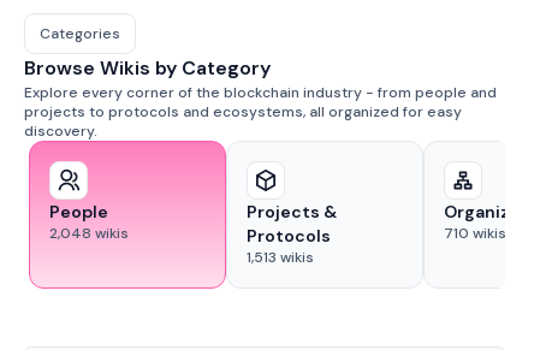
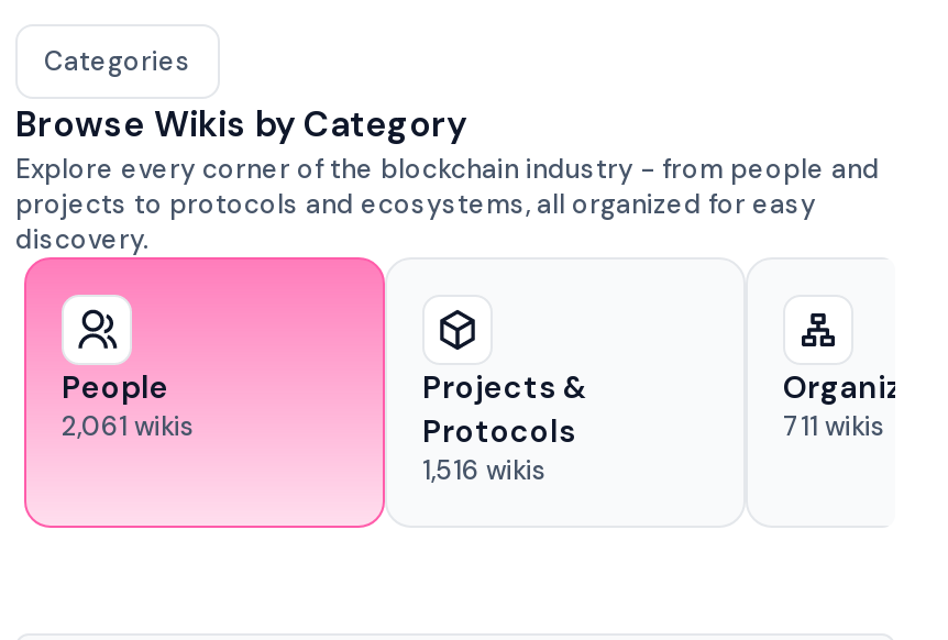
[49,224,129,243] 2,048 wikis -> [62,409,196,444] 2,061 wikis
[444,224,506,243] 710 wikis -> [783,409,886,444] 711 wikis
[247,248,314,267] 1,513 wikis -> [422,453,548,488] 1,516 wikis

